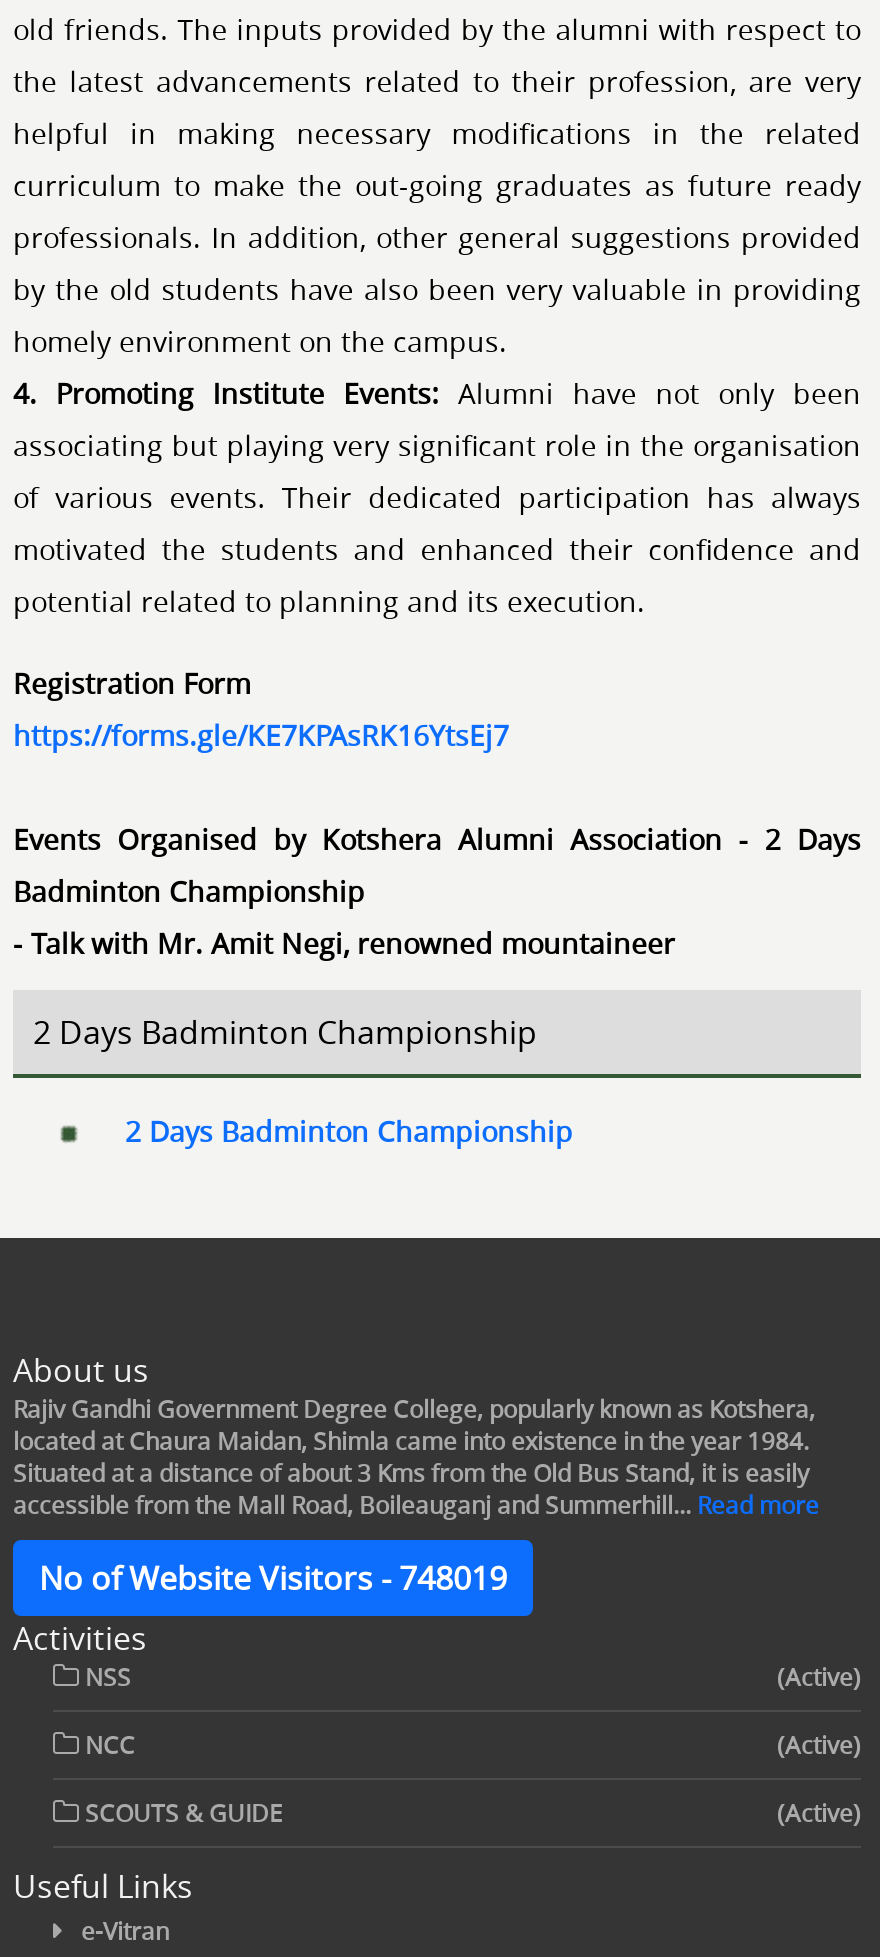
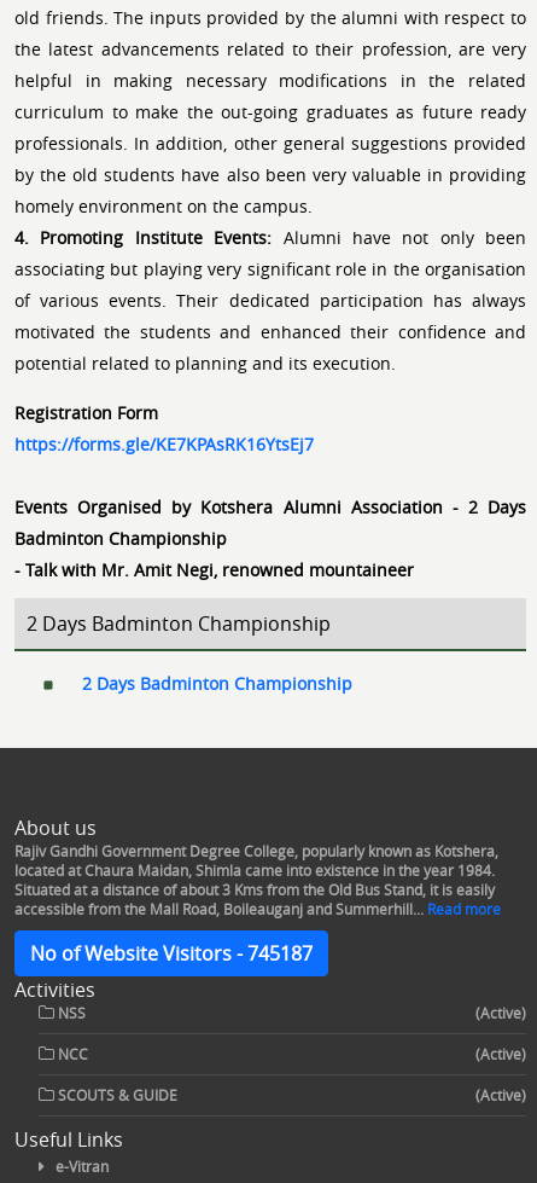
[39,1556,507,1600] No of Website Visitors - 748019 -> [30,940,313,967] No of Website Visitors - 745187

